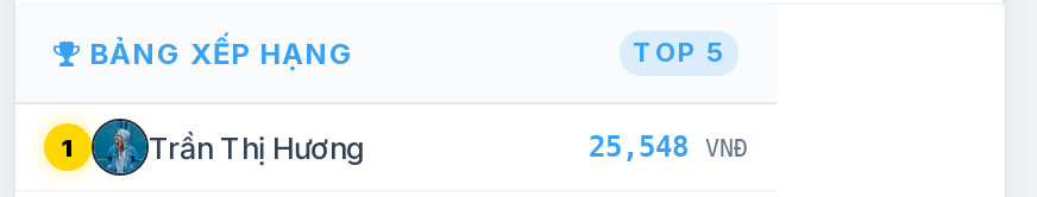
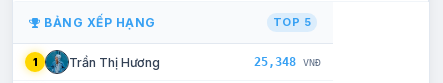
[589,129,748,163] 25,548 VNĐ -> [254,54,321,68] 25,348 VNĐ

